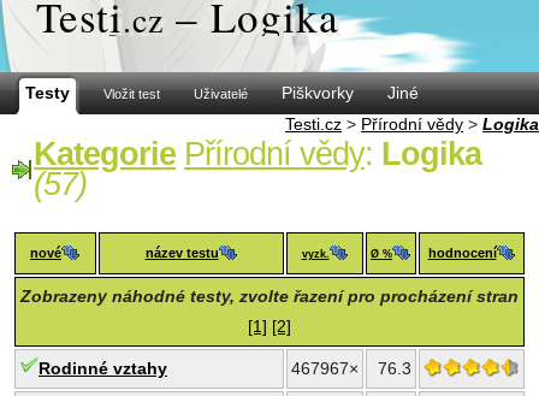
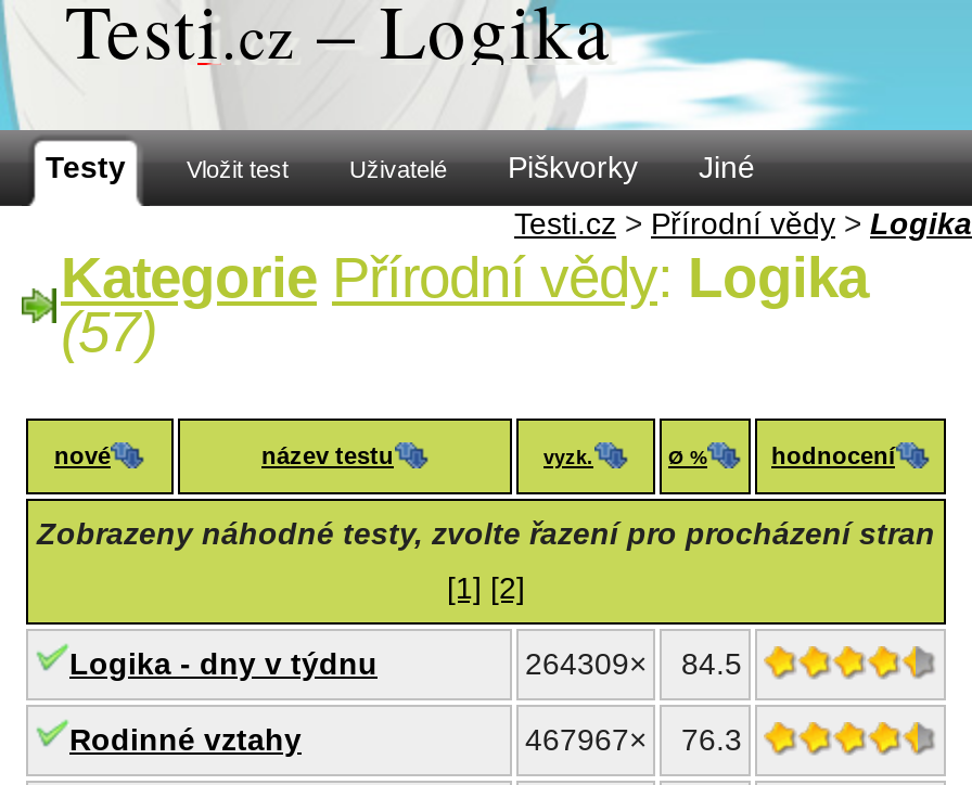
none -> [69,646,742,681] Logika - dny v týdnu | 264309× | 84.5

